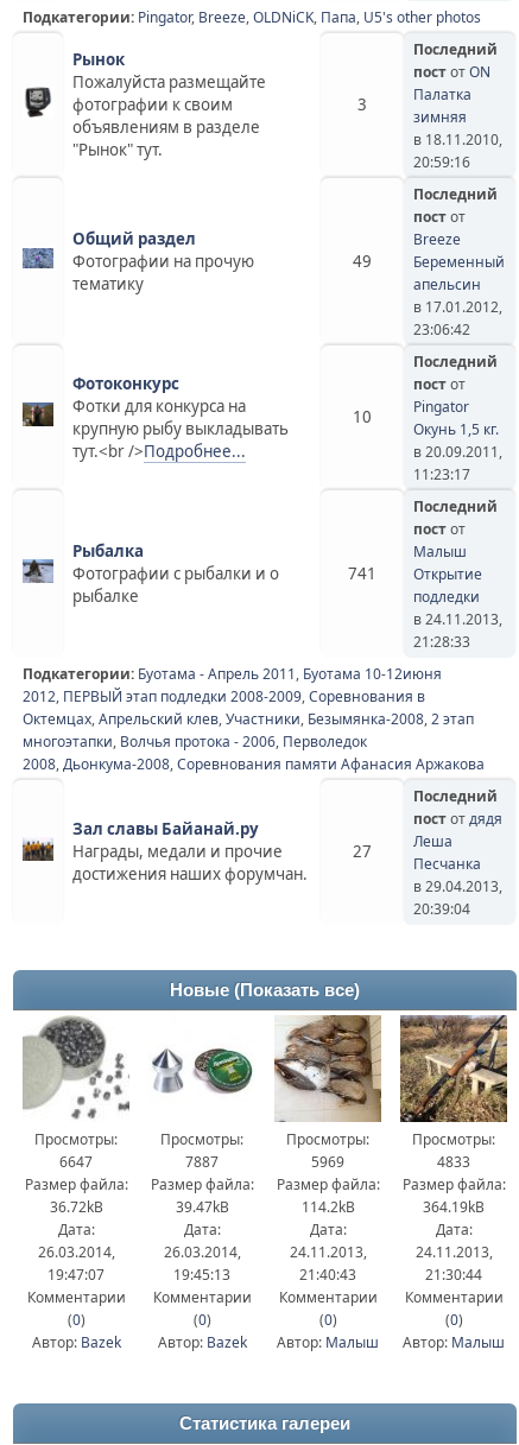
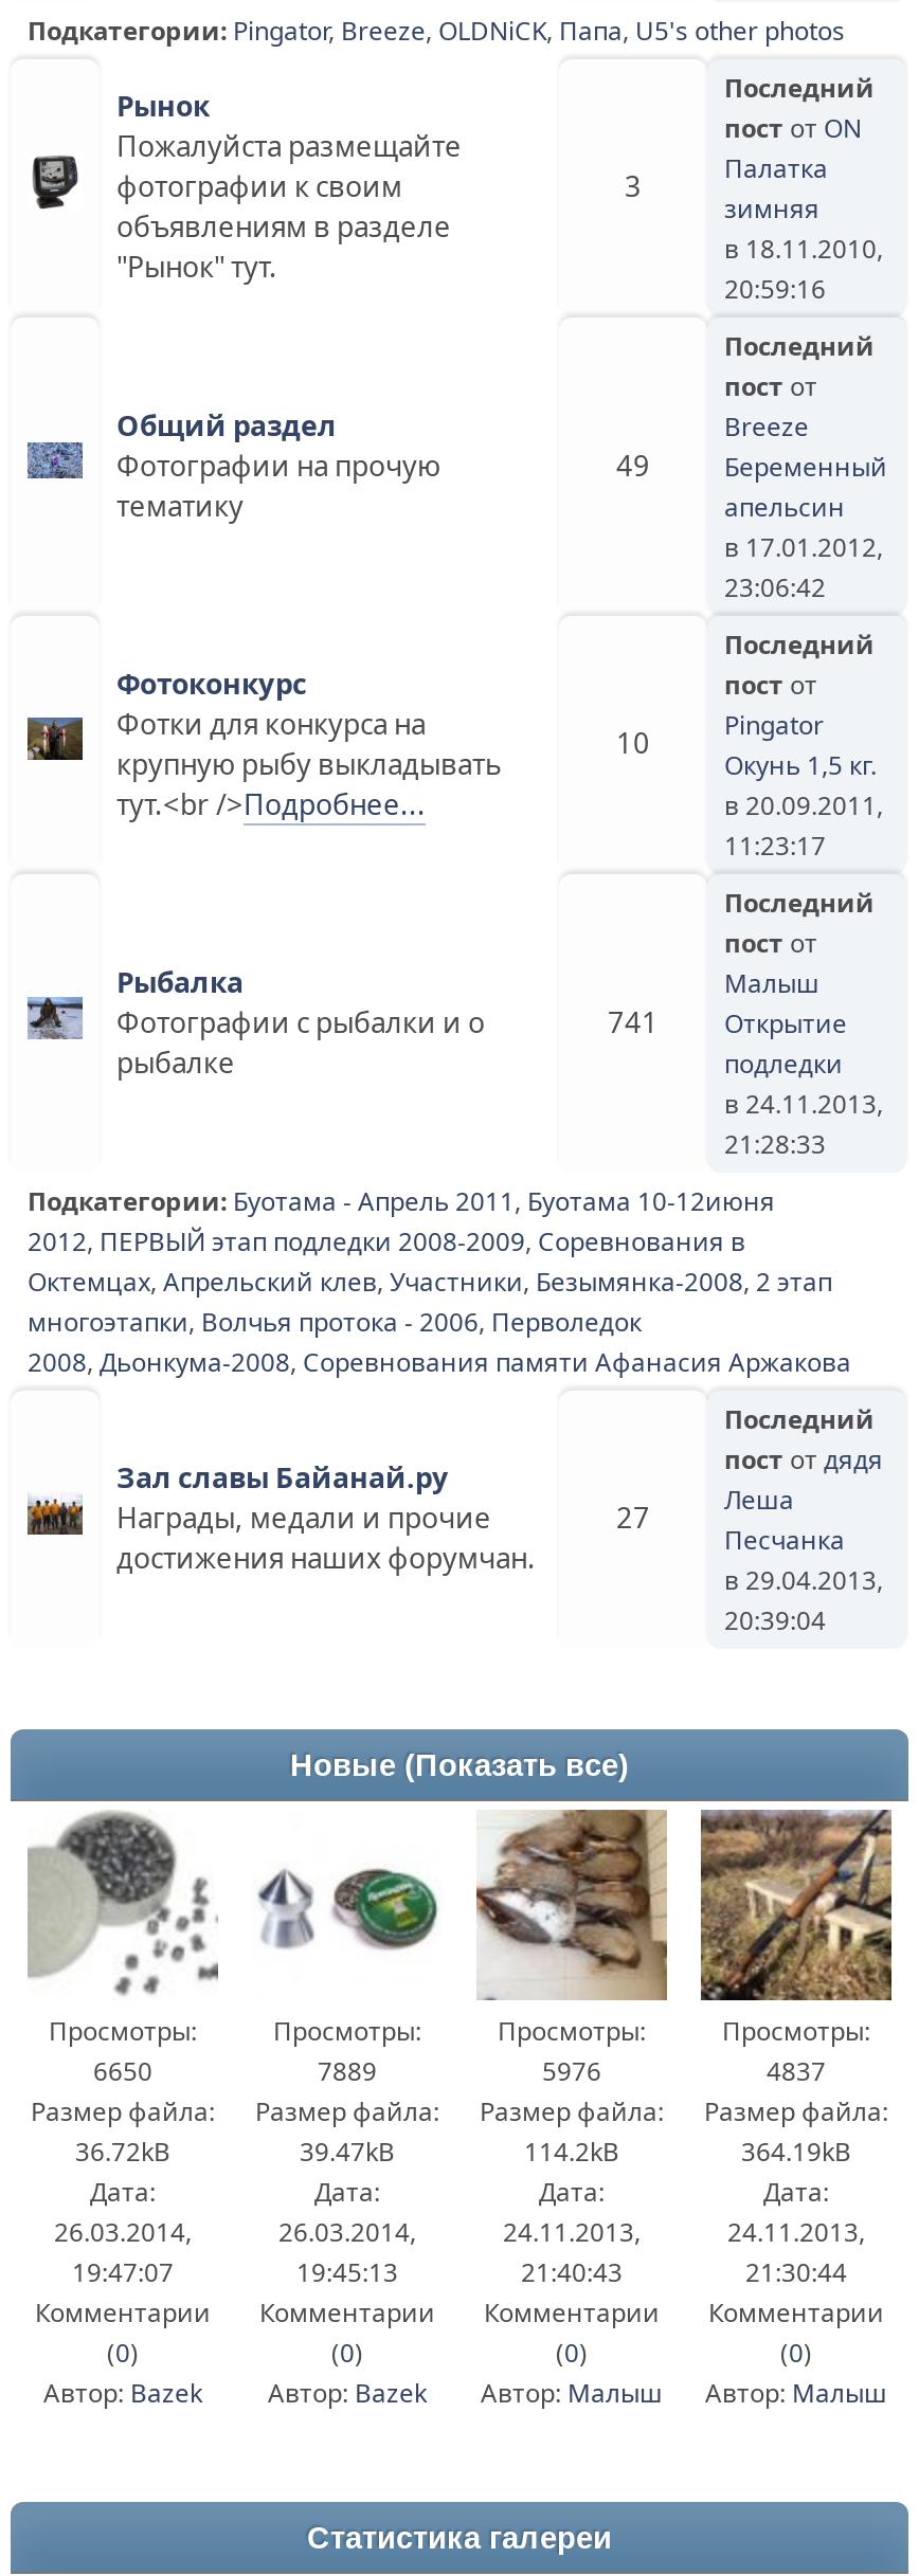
[59,1152,93,1172] 6647 -> [93,2053,152,2089] 6650
[185,1152,219,1172] 7887 -> [318,2053,377,2089] 7889
[311,1152,344,1172] 5969 -> [542,2053,601,2089] 5976
[437,1152,470,1172] 4833 -> [767,2053,826,2089] 4837

